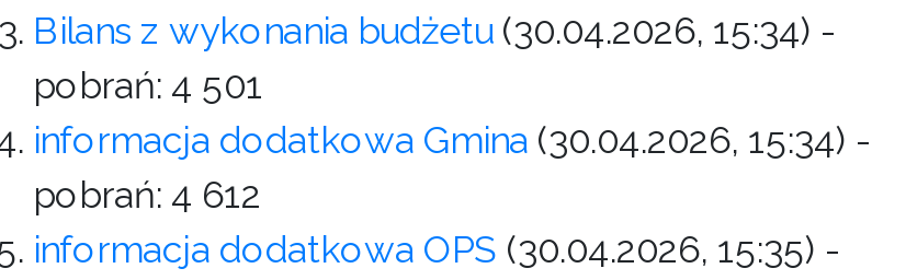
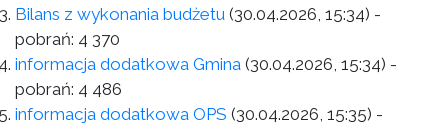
[33,63,263,107] pobrań: 4 501 -> [15,29,120,49] pobrań: 4 370
[33,173,261,217] pobrań: 4 612 -> [15,79,122,99] pobrań: 4 486

